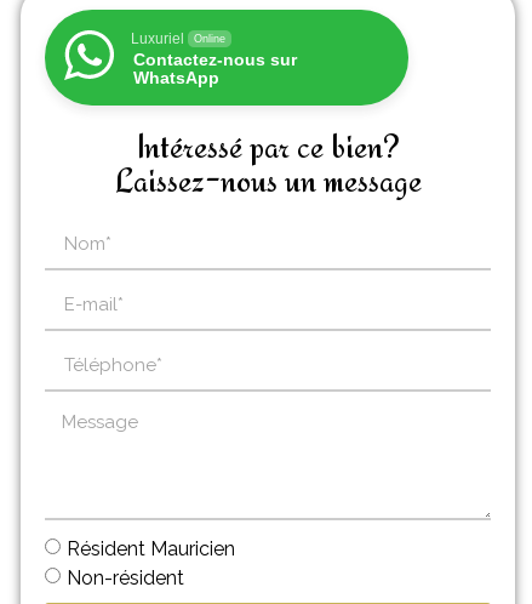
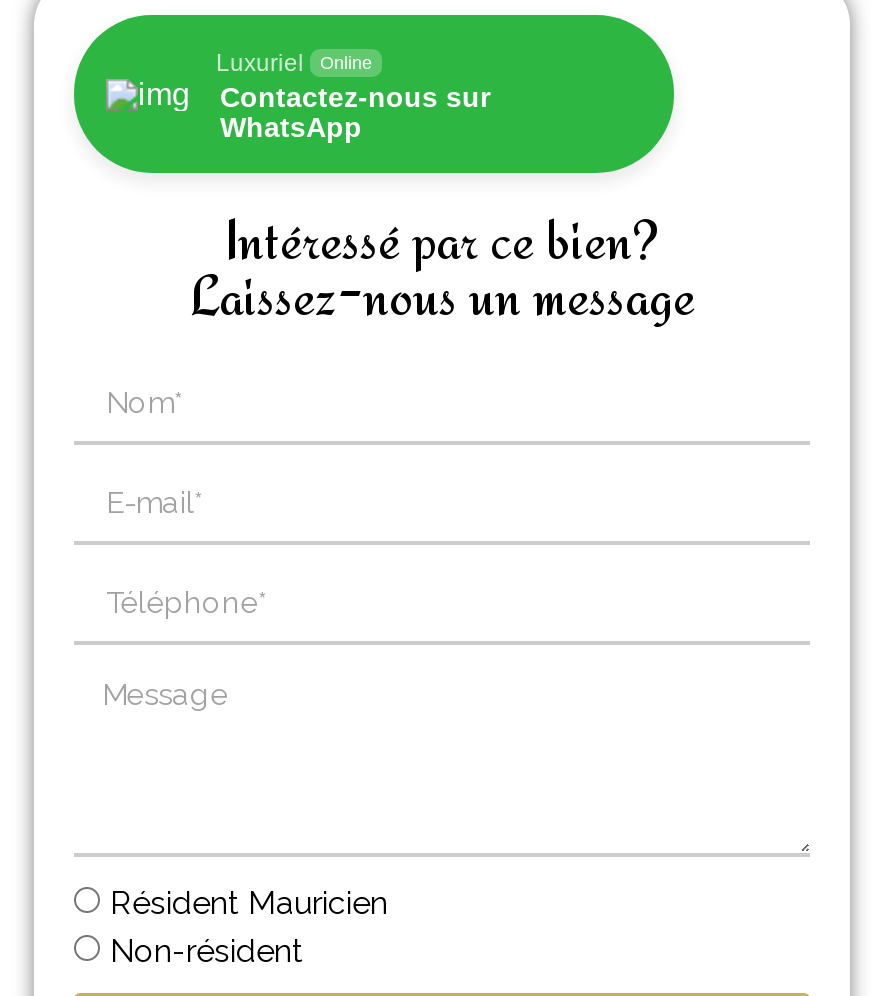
[63,29,115,81] [image] -> [106,50,188,130] [image]

